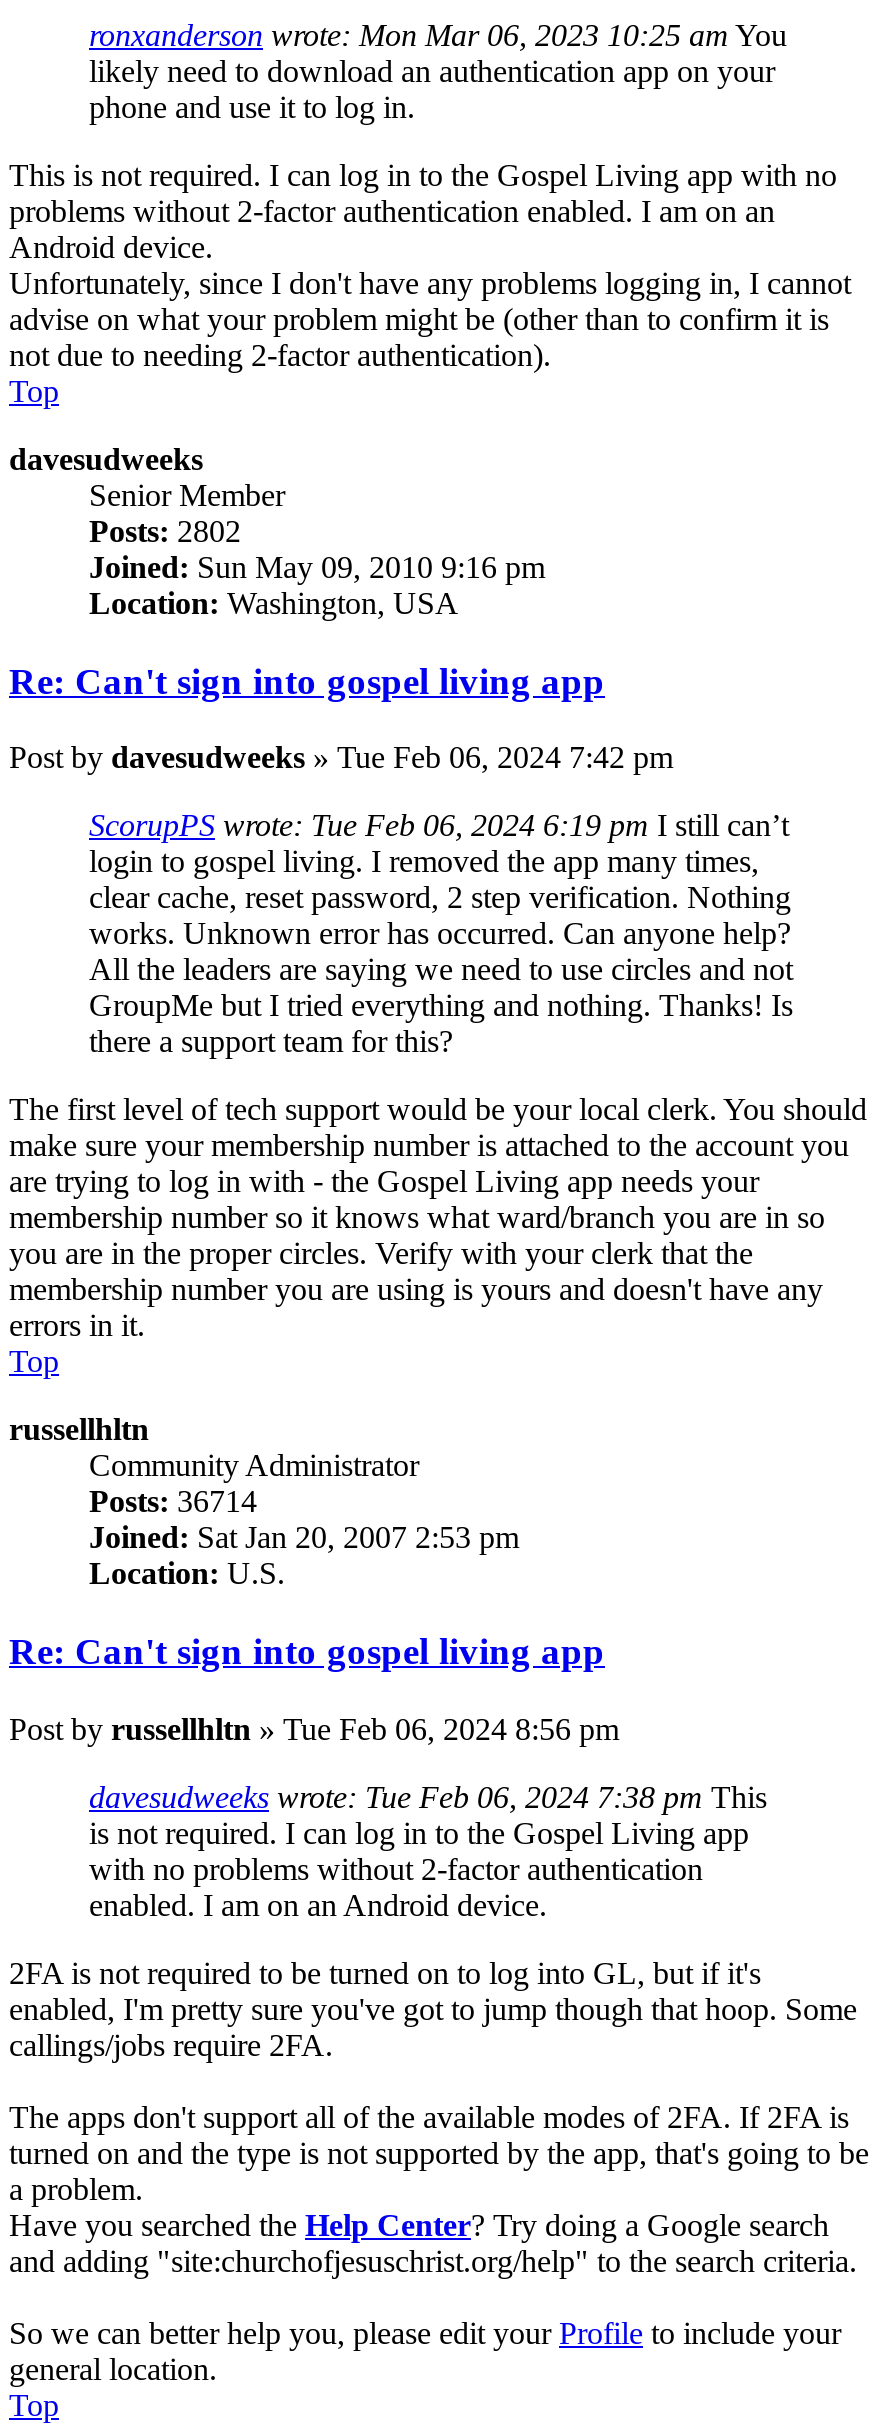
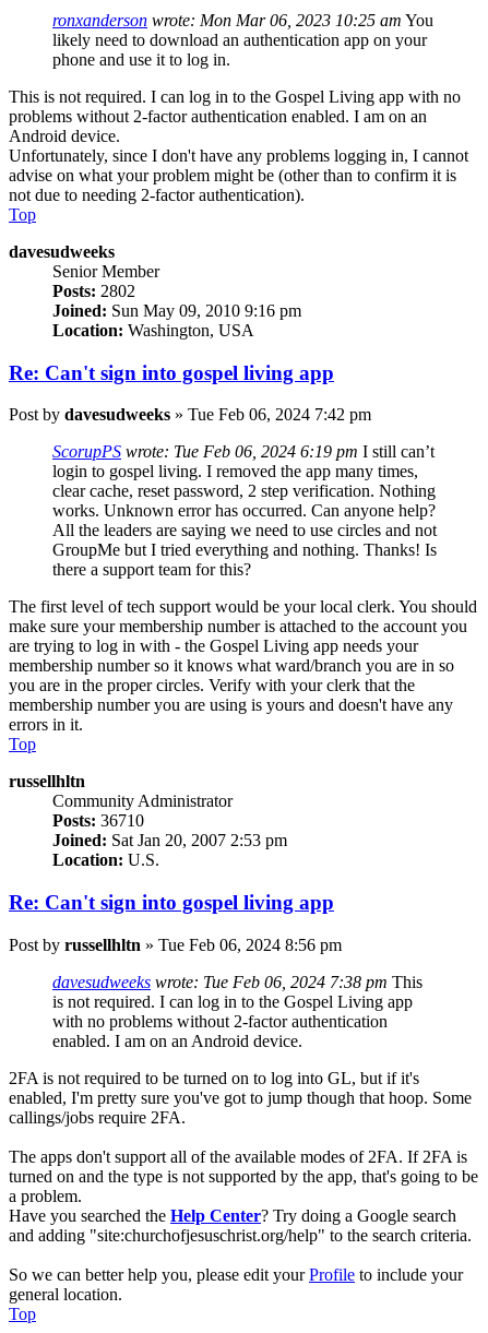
[89,1485,257,1519] Posts: 36714 -> [52,812,144,830] Posts: 36710

